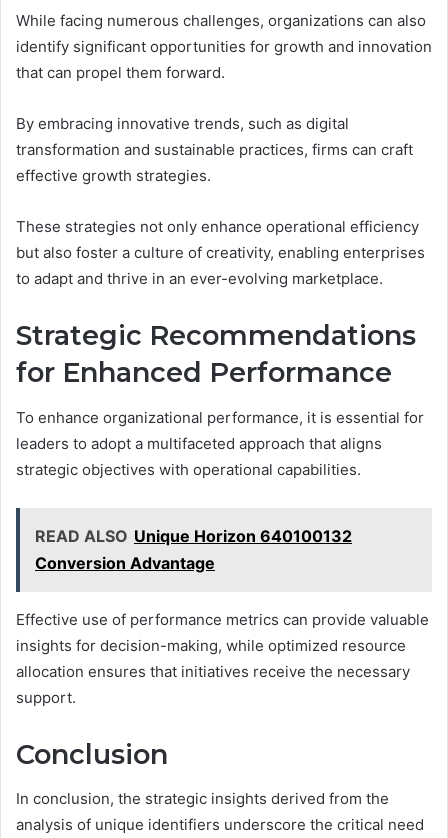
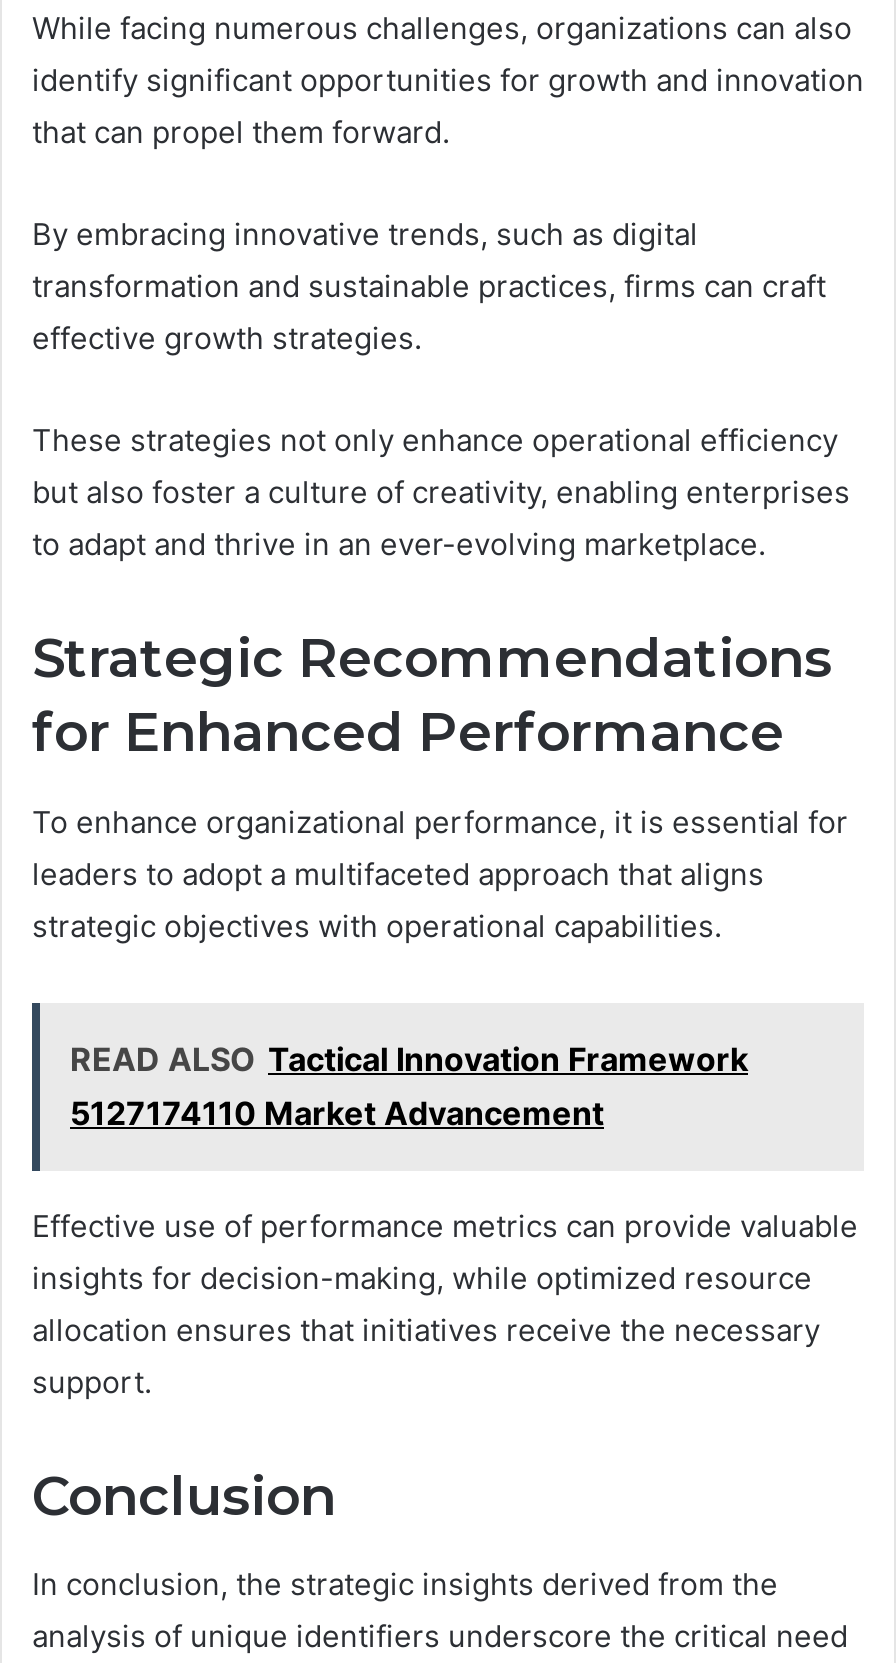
[35,526,352,573] READ ALSO Unique Horizon 640100132 | Conversion Advantage -> [70,1038,748,1132] READ ALSO Tactical Innovation Framework | 5127174110 Market Advancement

